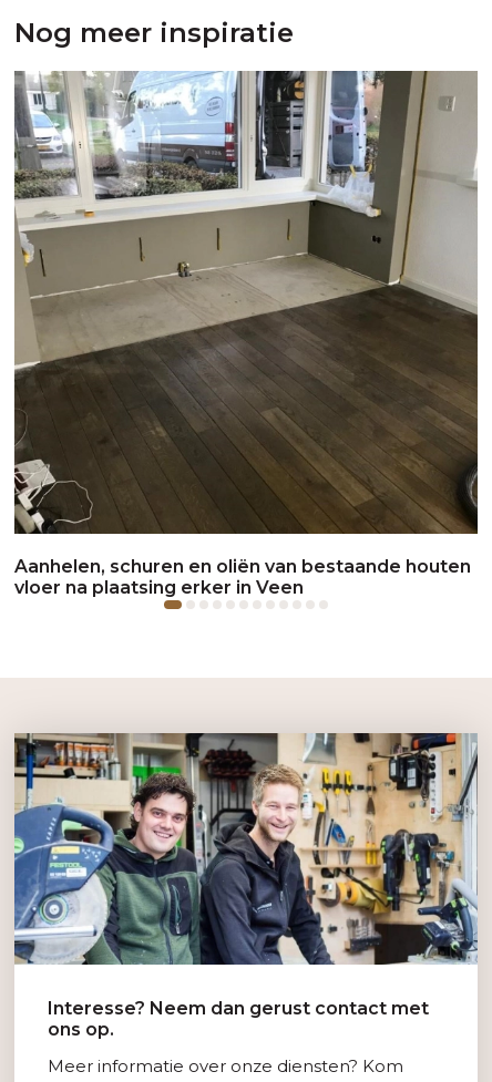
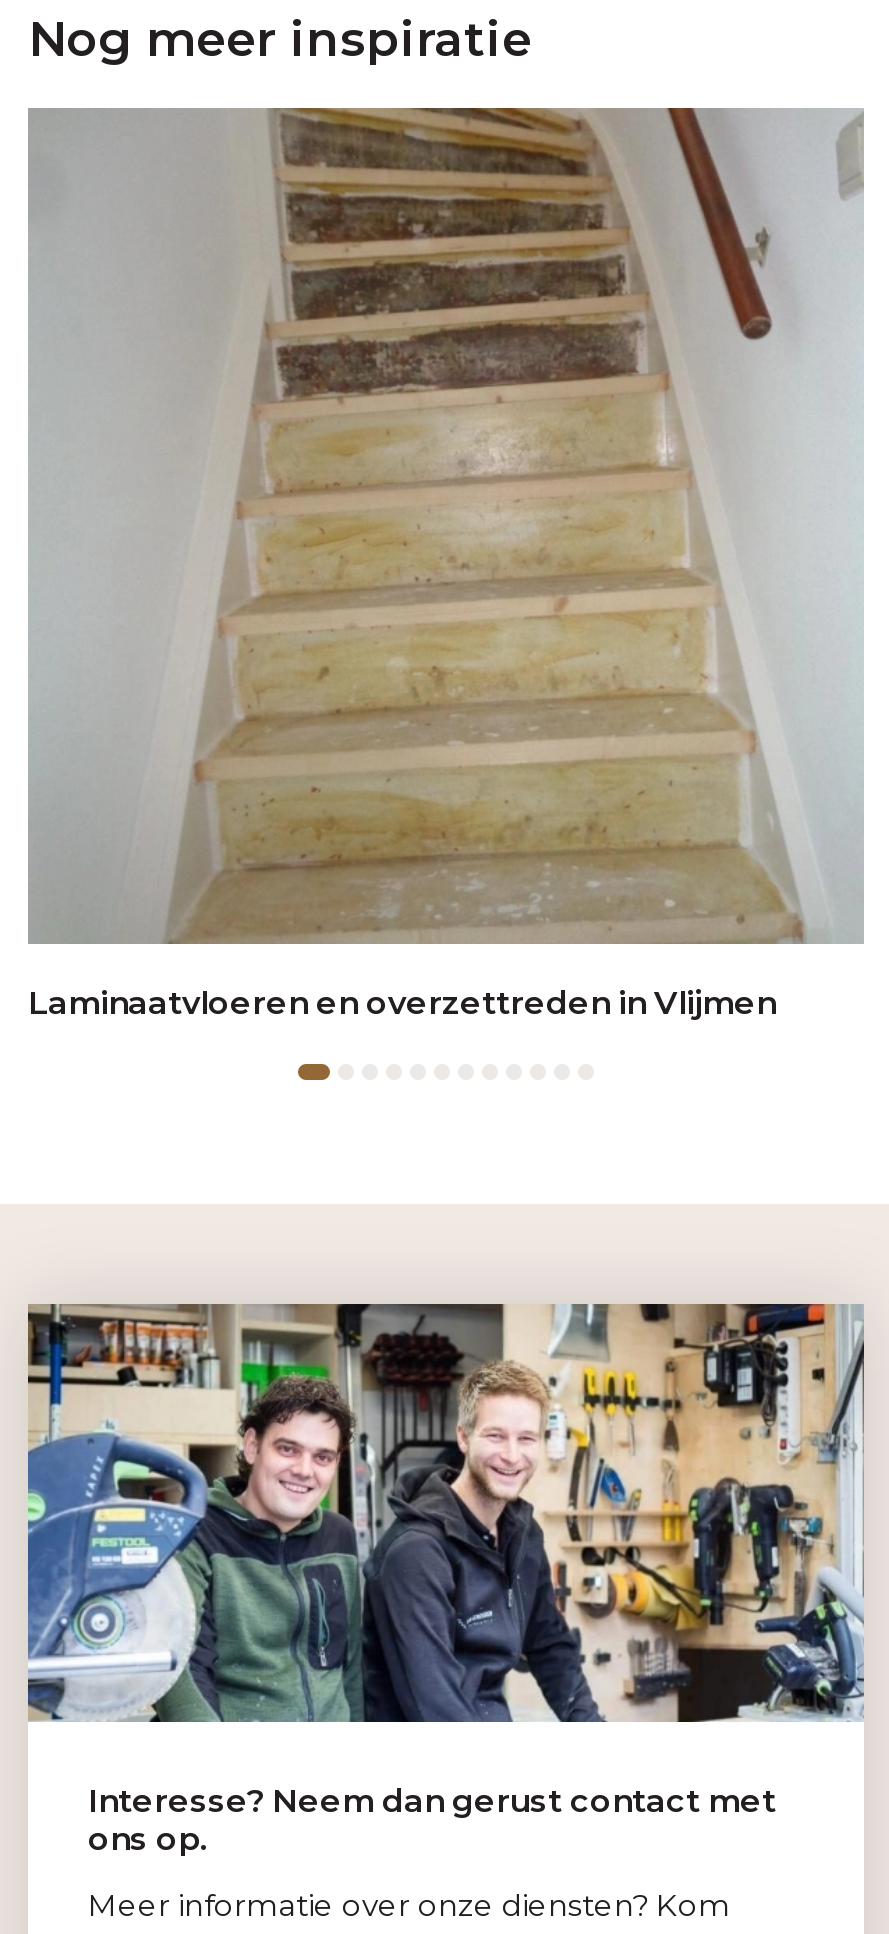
[14,70,479,598] [image] | Aanhelen, schuren en oliën van bestaande houten | vloer na plaatsing erker in Veen -> [28,106,864,1022] [image] | Laminaatvloeren en overzettreden in Vlijmen

